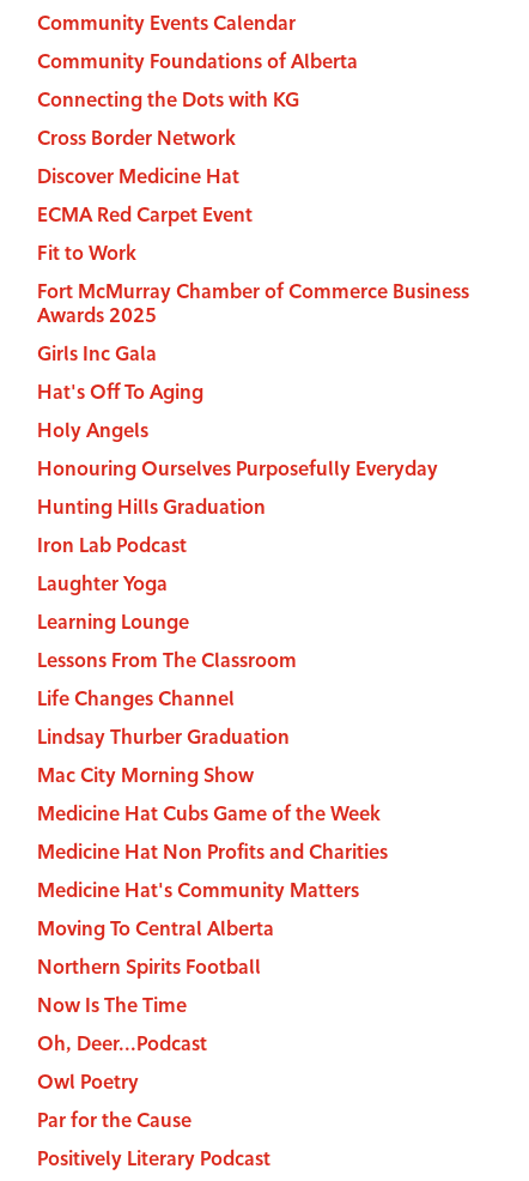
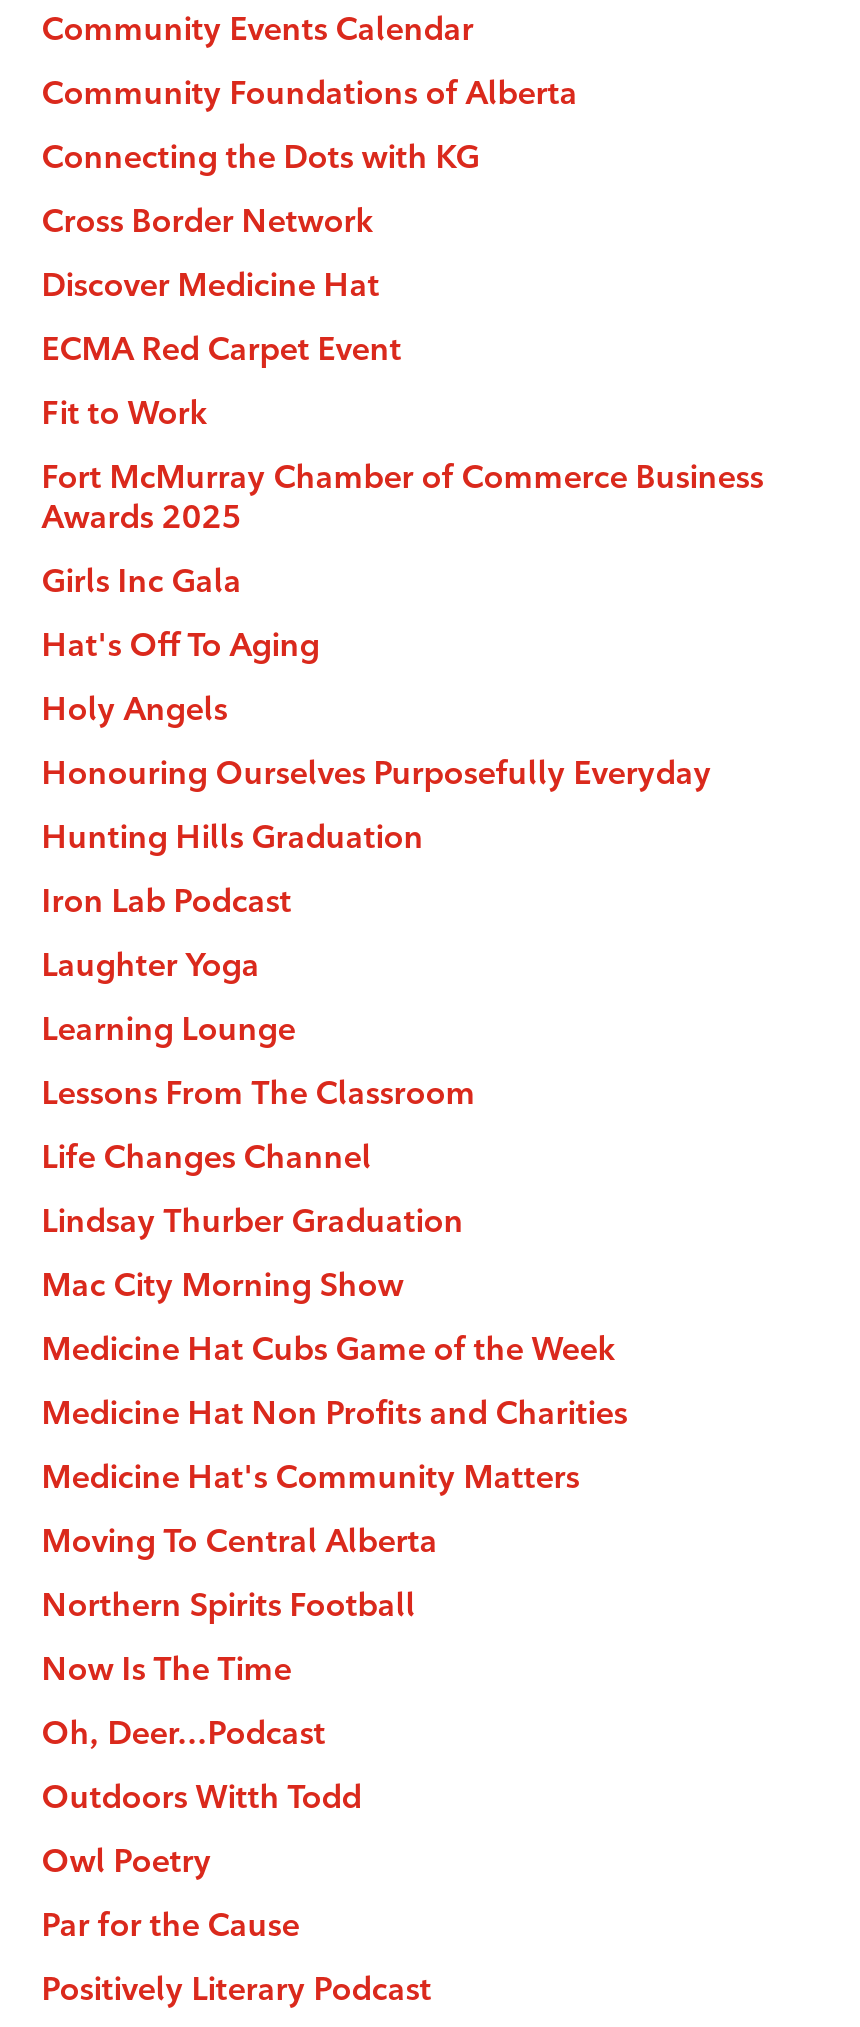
none -> [42,1778,362,1816] Outdoors Witth Todd

